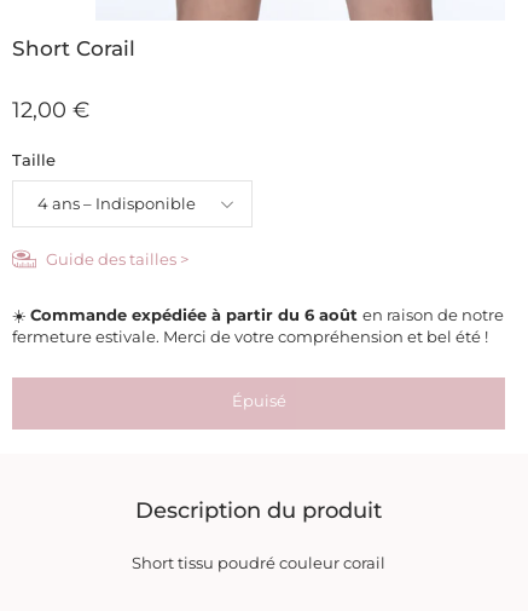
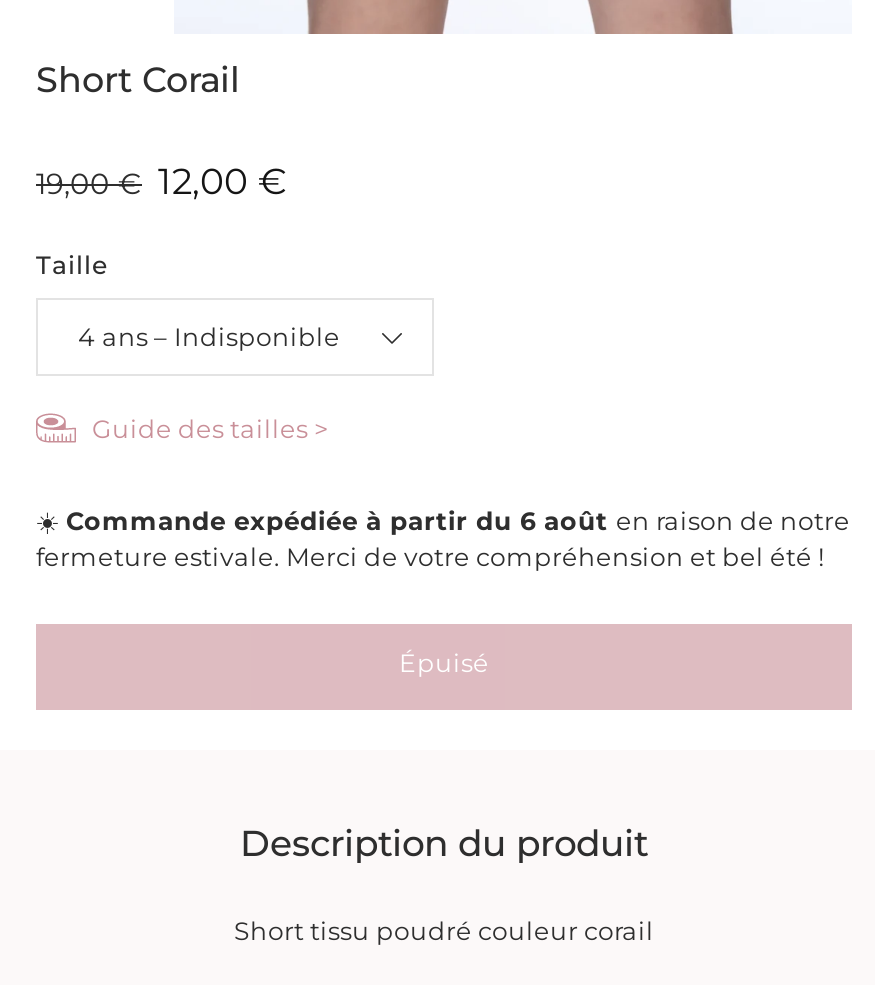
[12,96,89,124] 12,00 € -> [36,158,286,204] 19,00 € 12,00 €

